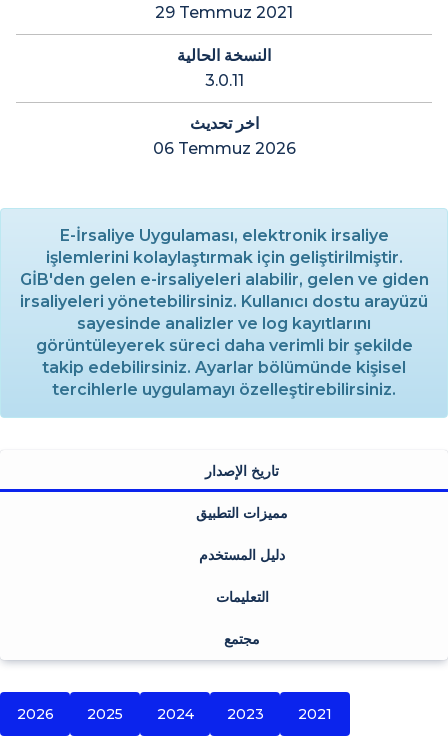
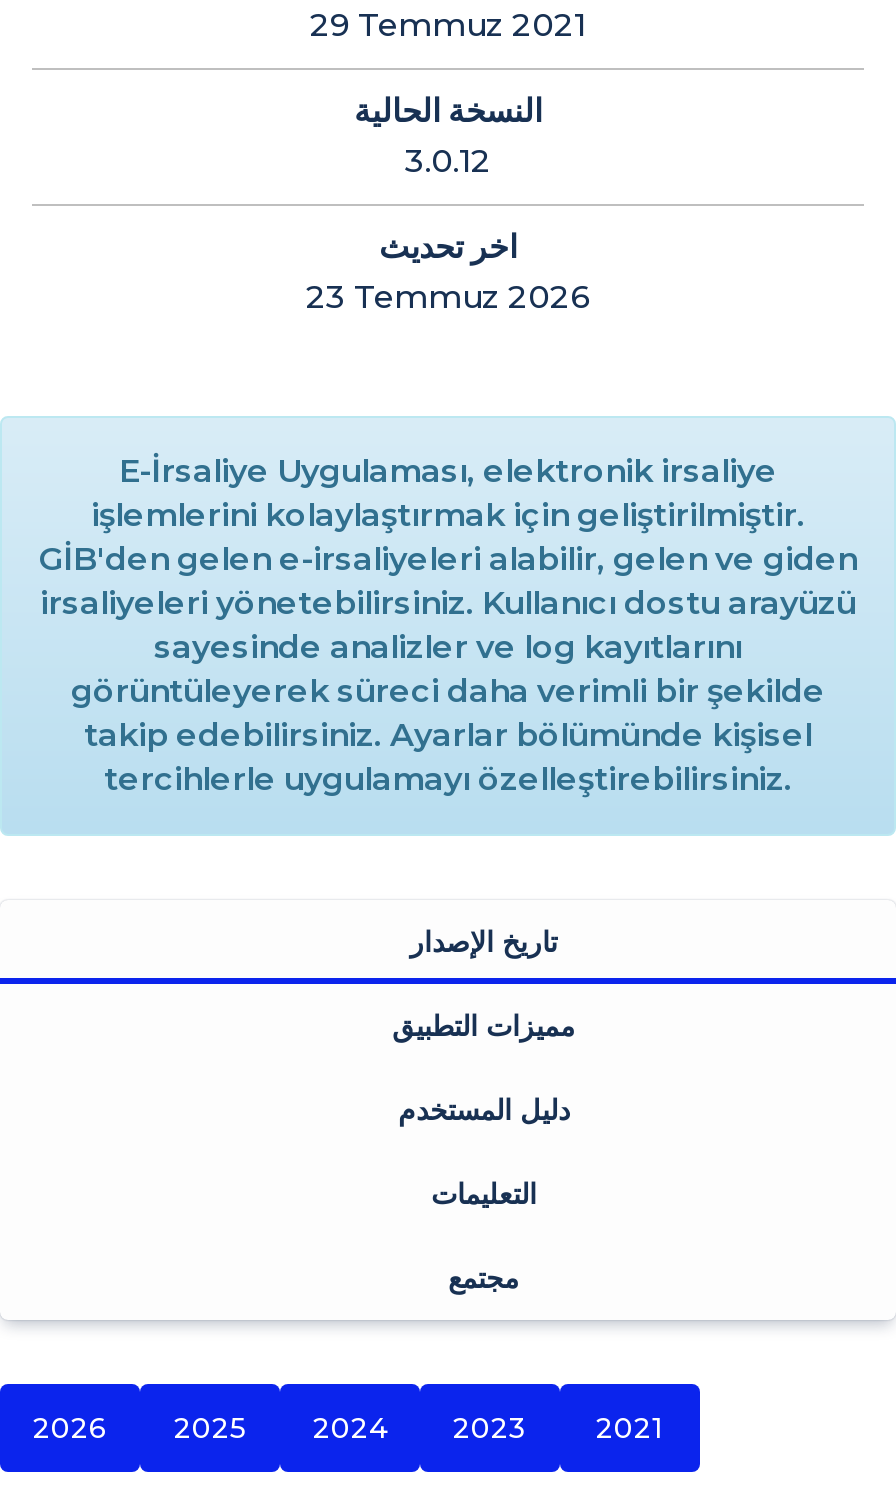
[204,71,243,90] 3.0.11 -> [405,143,491,181] 3.0.12
[152,139,295,158] 06 Temmuz 2026 -> [306,279,590,317] 23 Temmuz 2026

